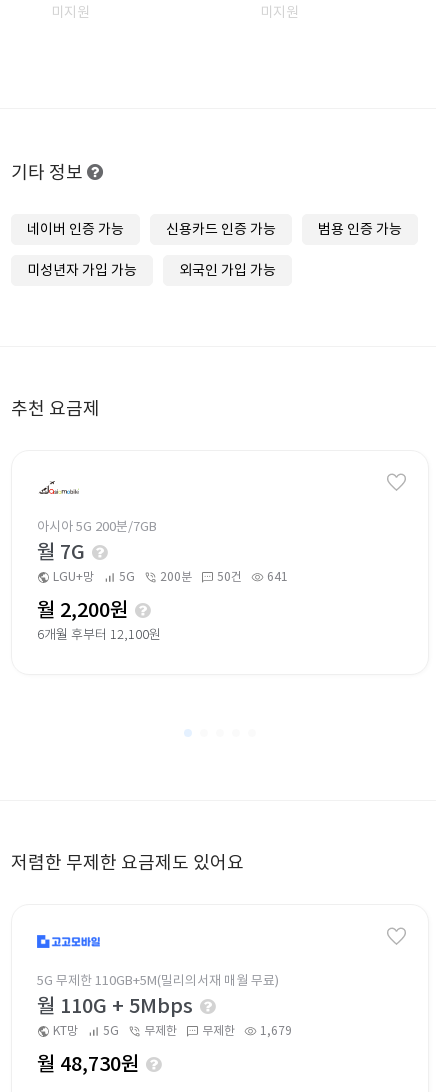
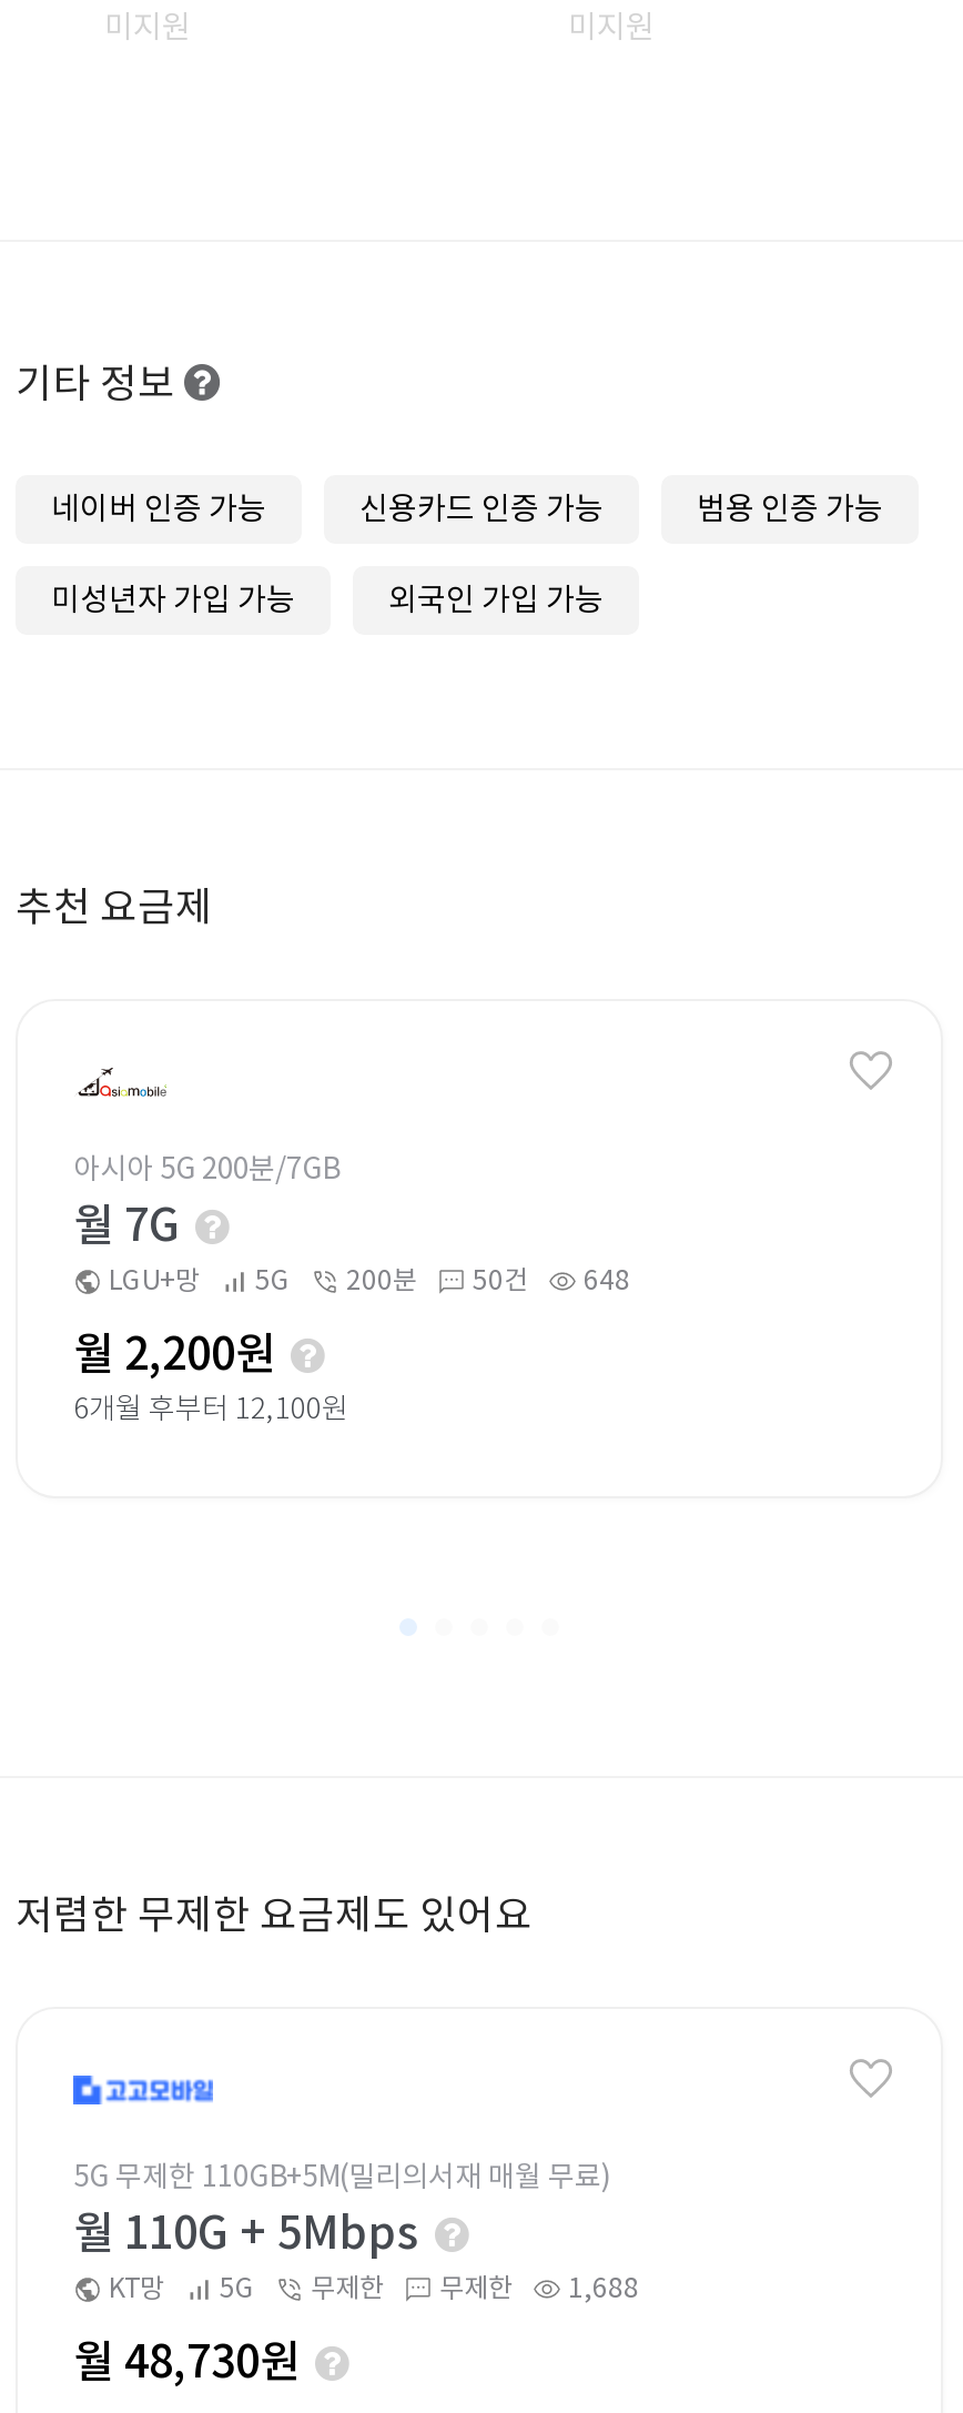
[267,569,288,584] 641 -> [584,1263,630,1296] 648
[53,1023,292,1038] KT망 5G 무제한 무제한 1,679 -> [109,2271,639,2304] KT망 5G 무제한 무제한 1,688

